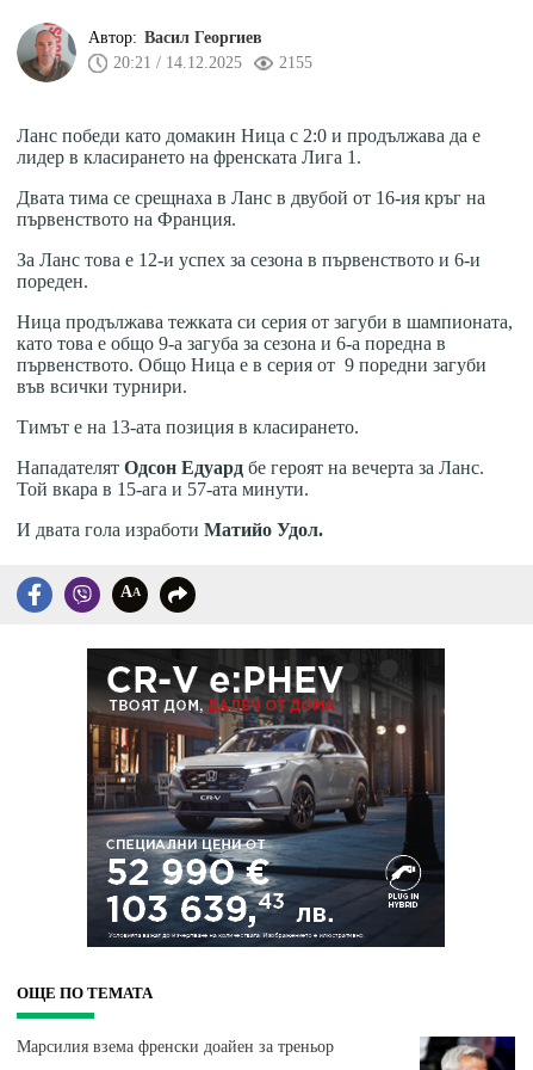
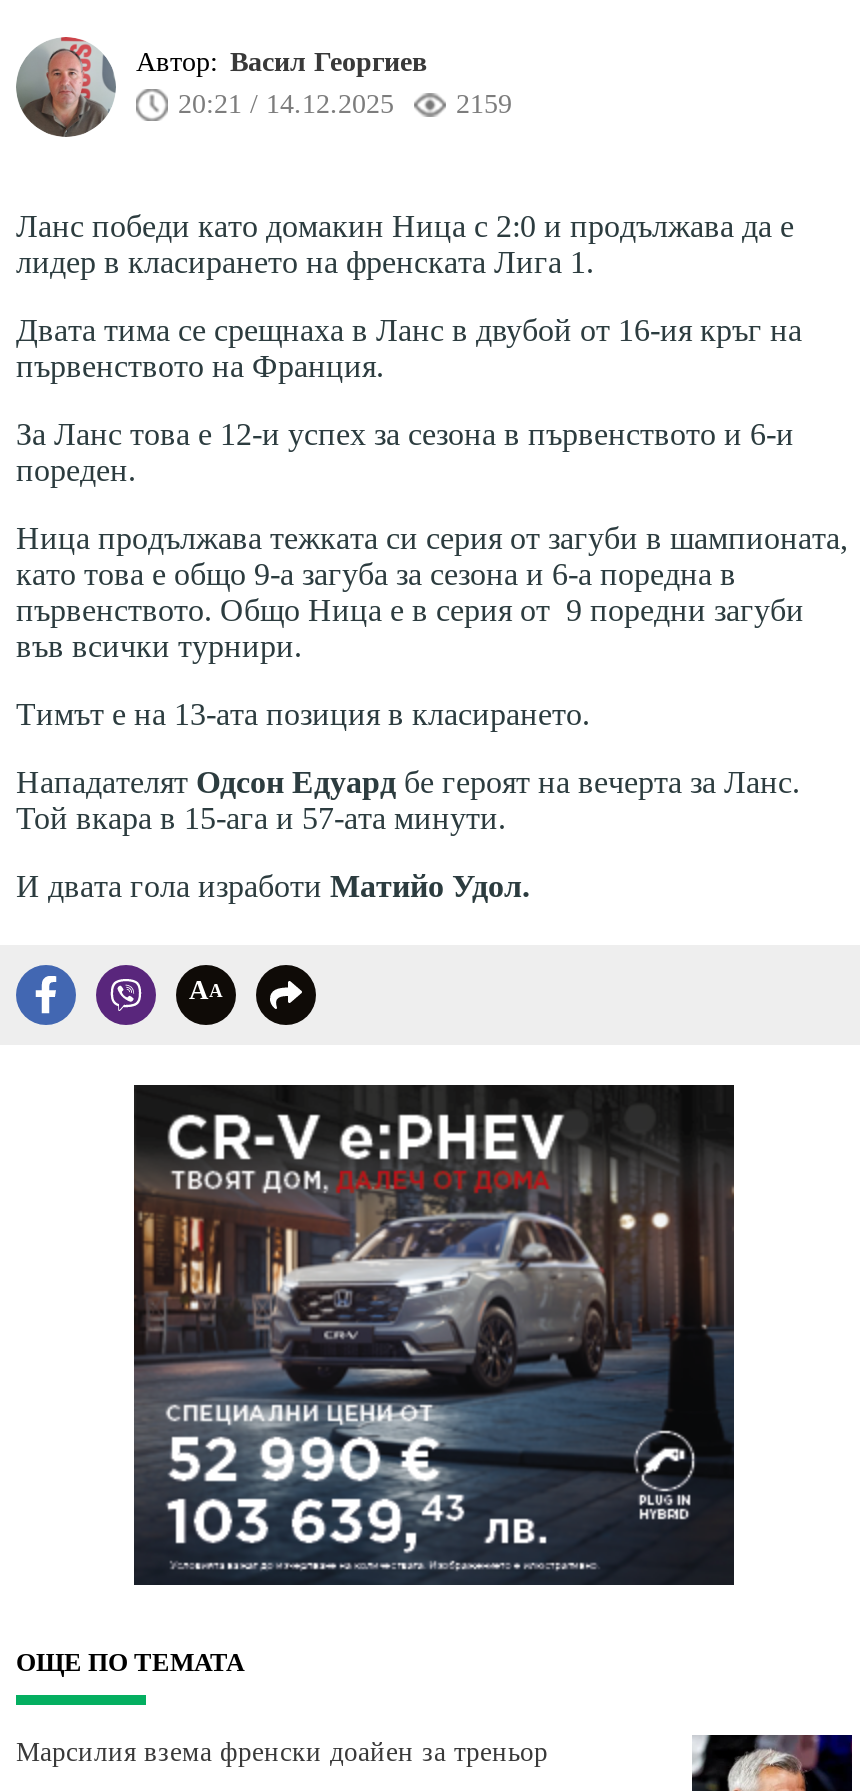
[279,54,312,72] 2155 -> [456,89,512,119] 2159

